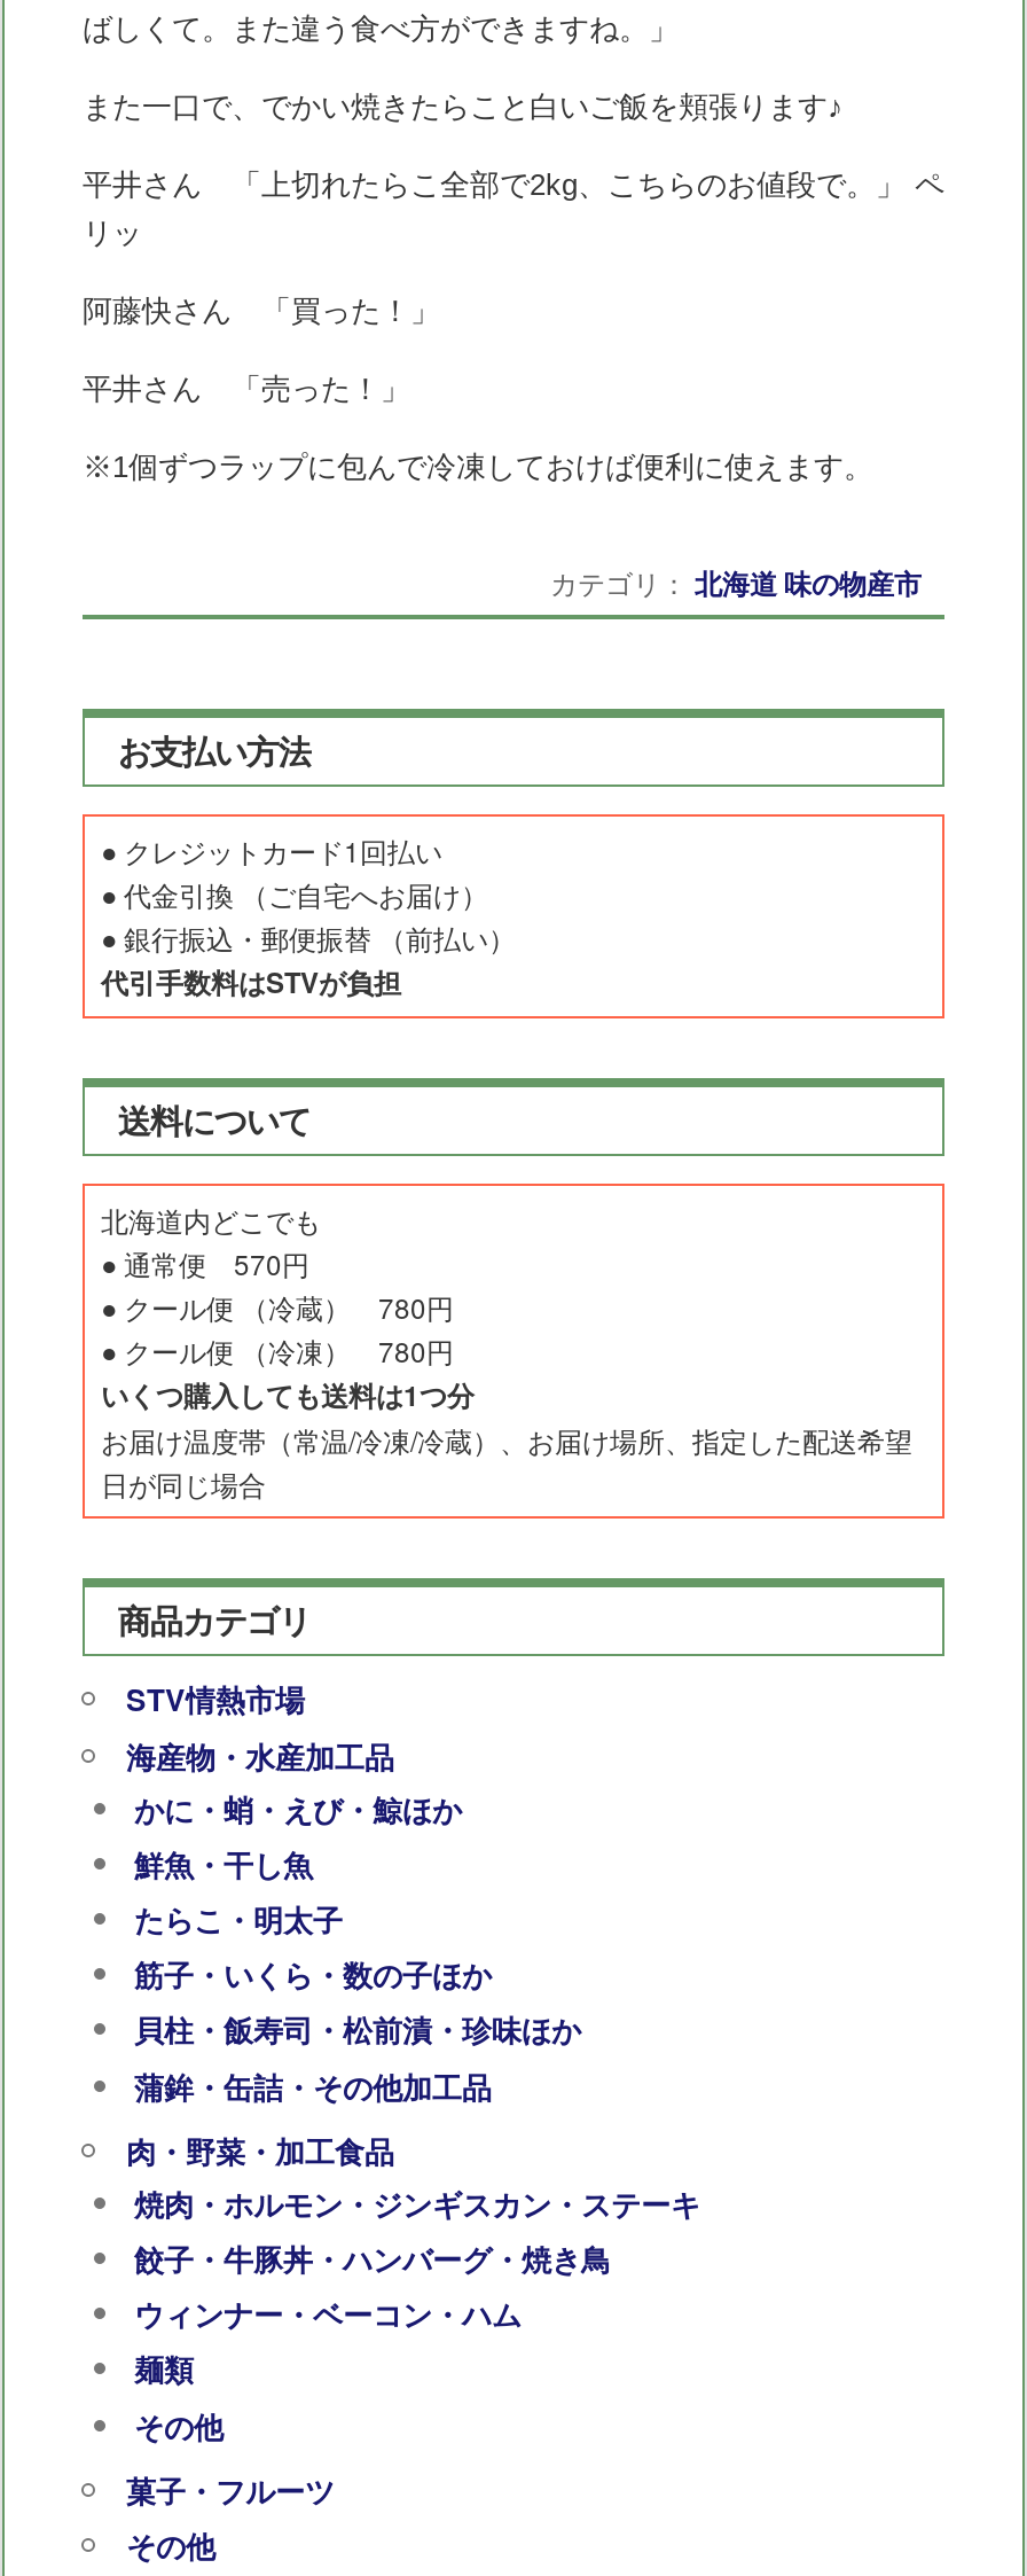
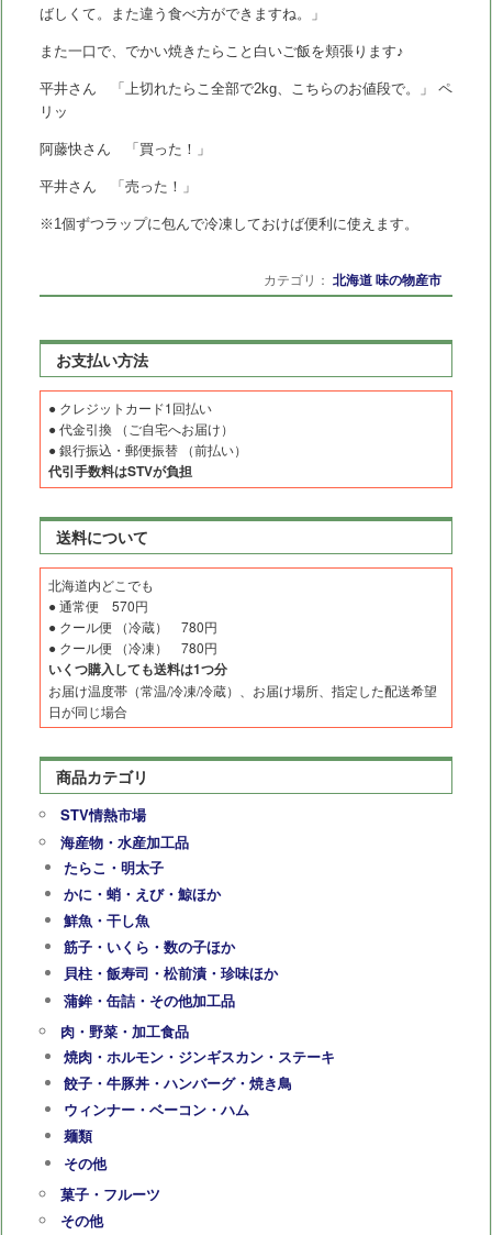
moved [134,1786,462,1885] -> [64,883,221,930]: かに・蛸・えび・鯨ほか | 鮮魚・干し魚
moved [134,1897,343,1941] -> [64,856,164,877]: たらこ・明太子

